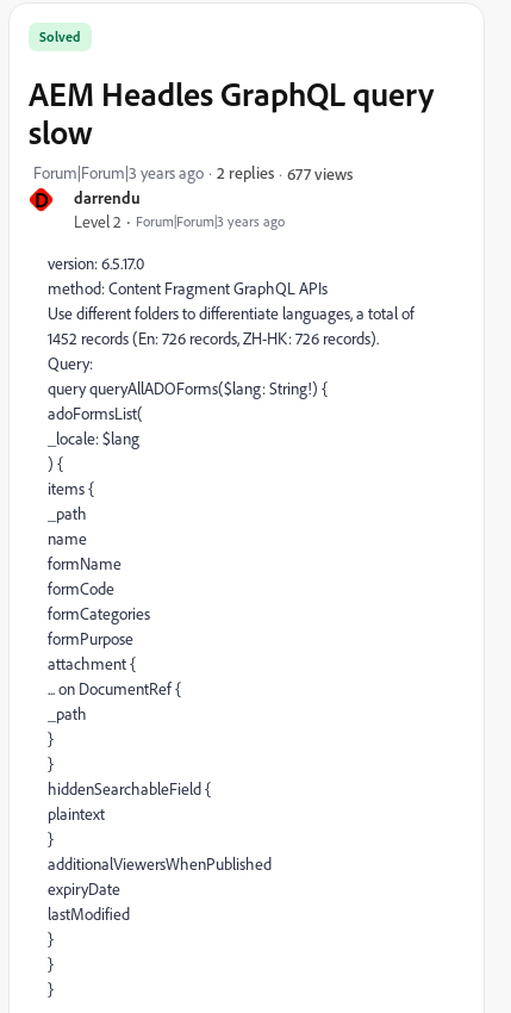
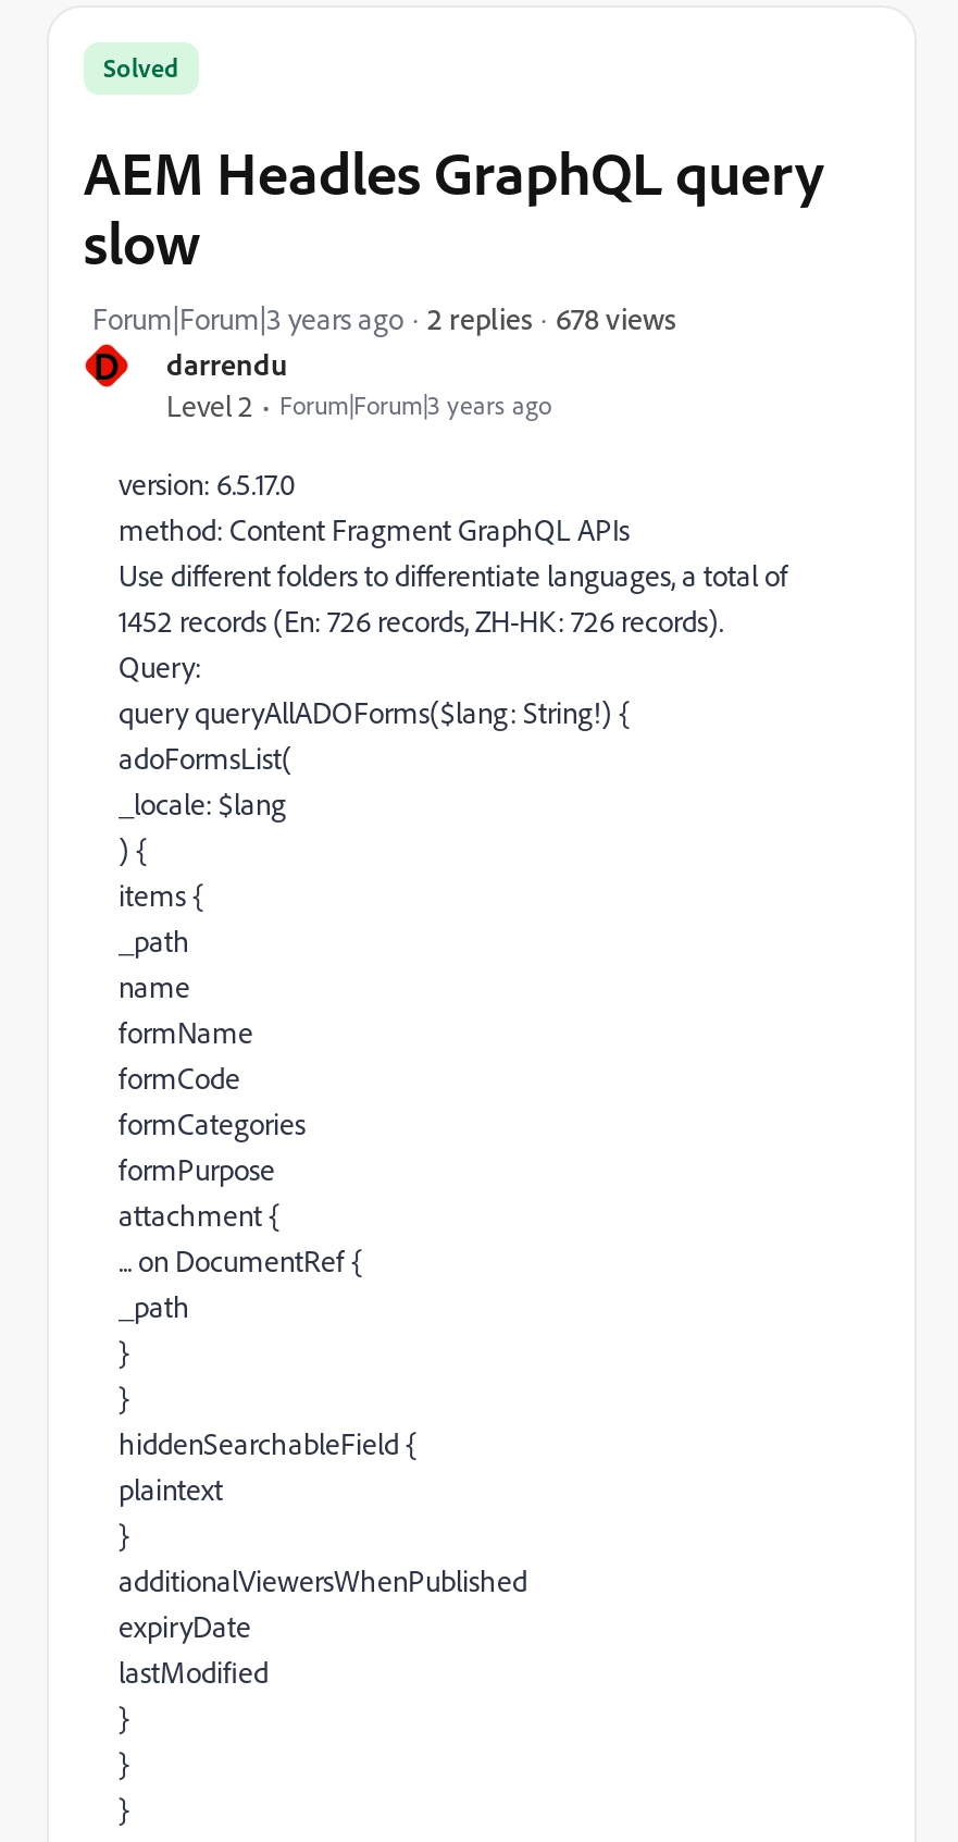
[287,163,353,183] 677 views -> [556,298,675,335] 678 views

